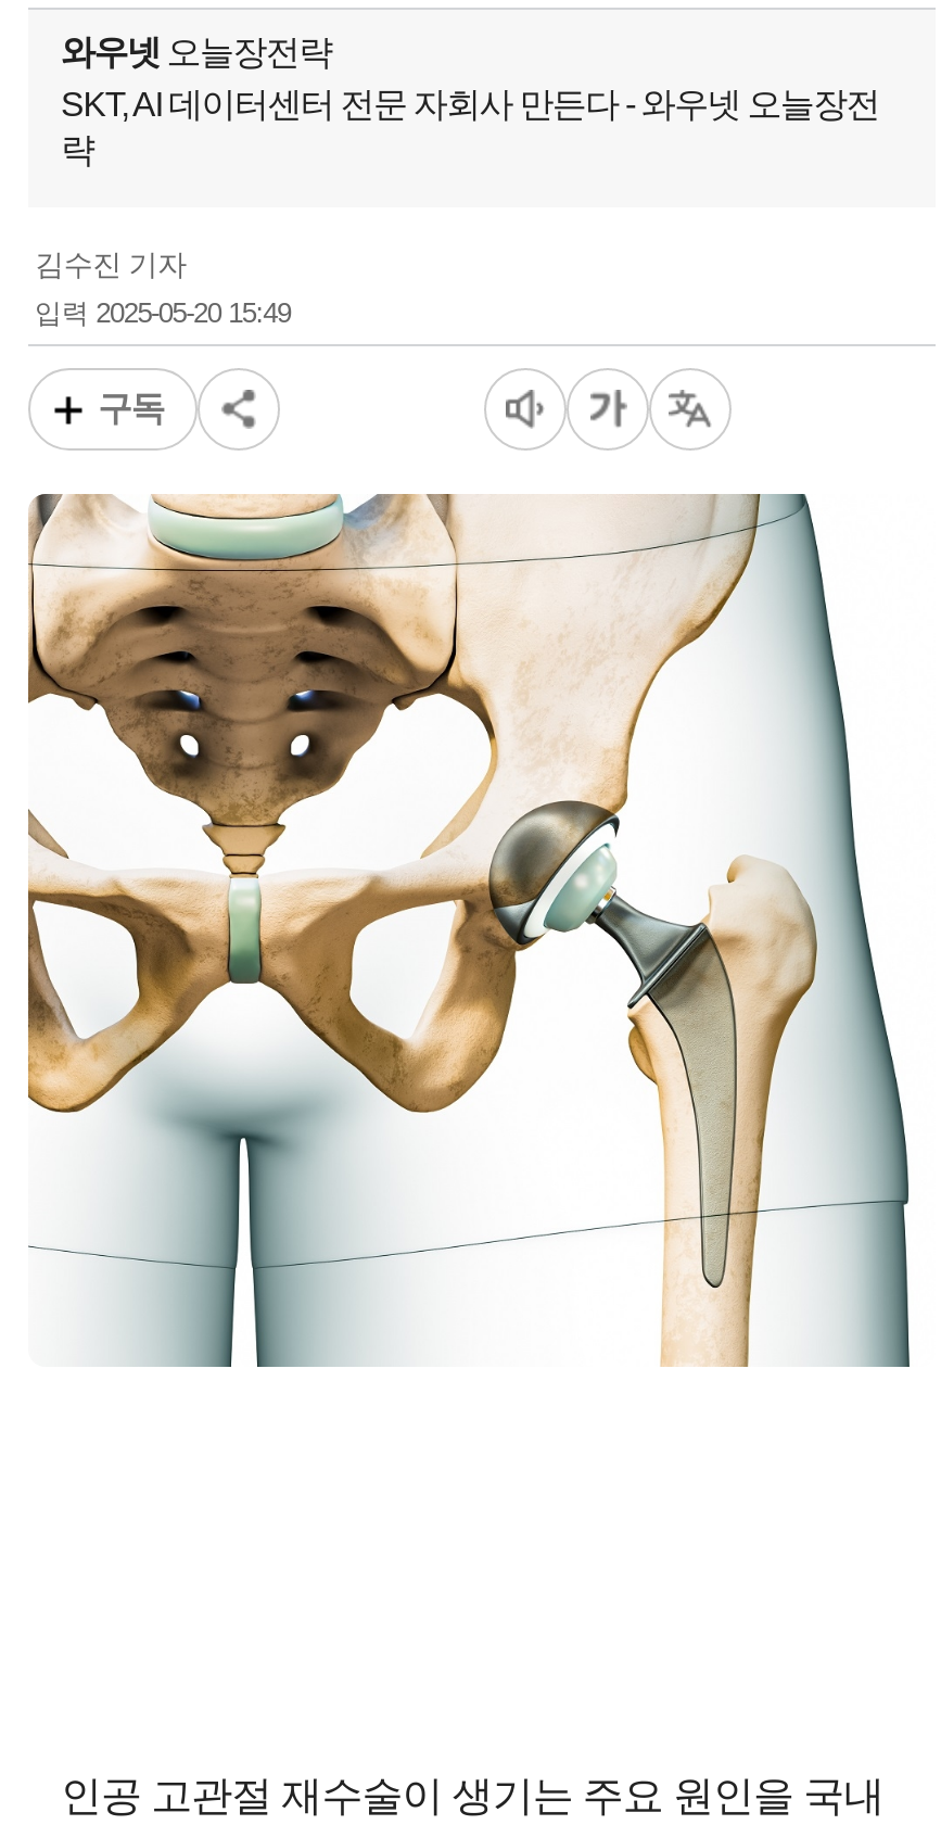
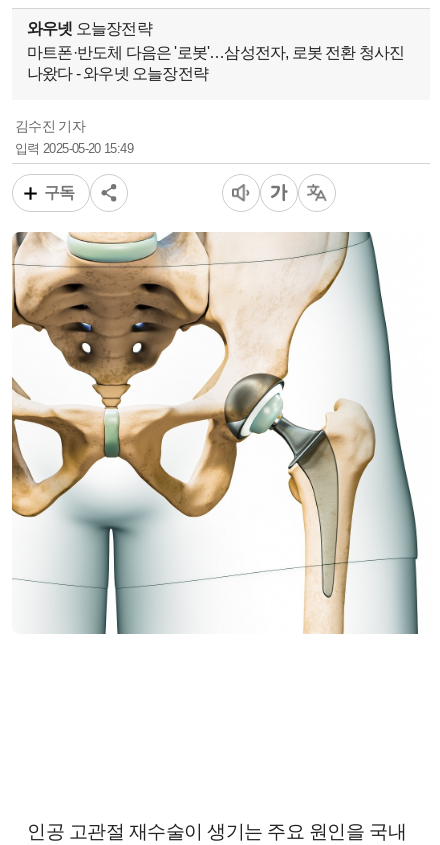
[61,85,879,168] SKT, AI 데이터센터 전문 자회사 만든다 - 와우넷 오늘장전 | 략 -> [27,44,404,82] 마트폰·반도체 다음은 '로봇'…삼성전자, 로봇 전환 청사진 | 나왔다 - 와우넷 오늘장전략

